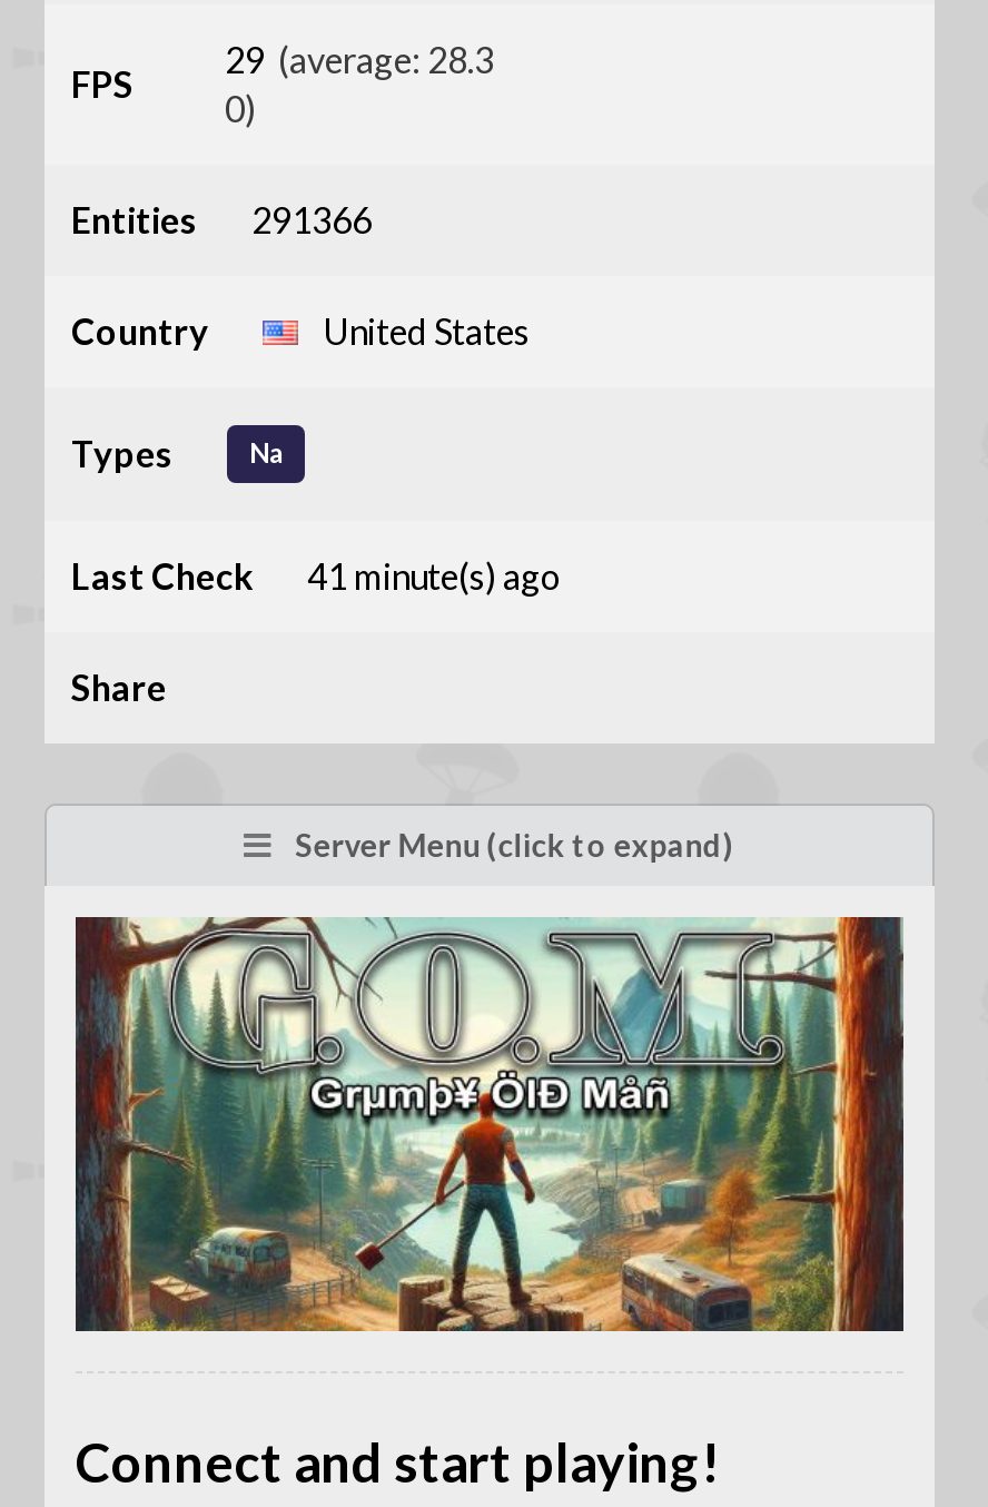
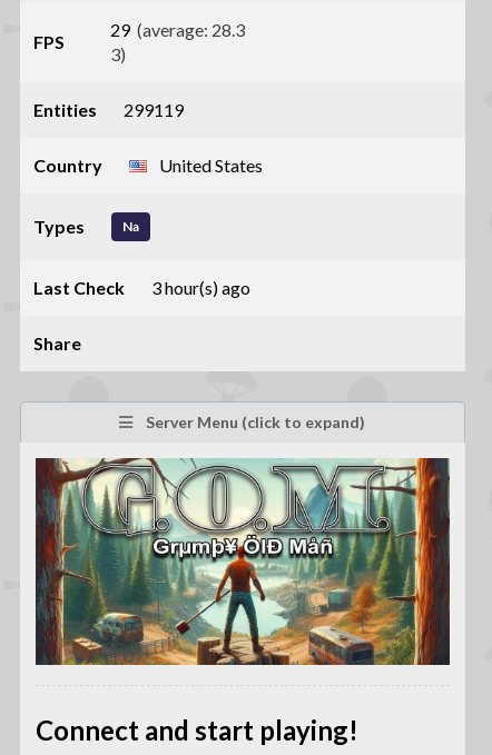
[225,87,256,129] 0) -> [110,43,126,64] 3)
[71,198,372,240] Entities 291366 -> [33,99,184,120] Entities 299119
[71,554,561,597] Last Check 41 minute(s) ago -> [33,277,250,298] Last Check 3 hour(s) ago

